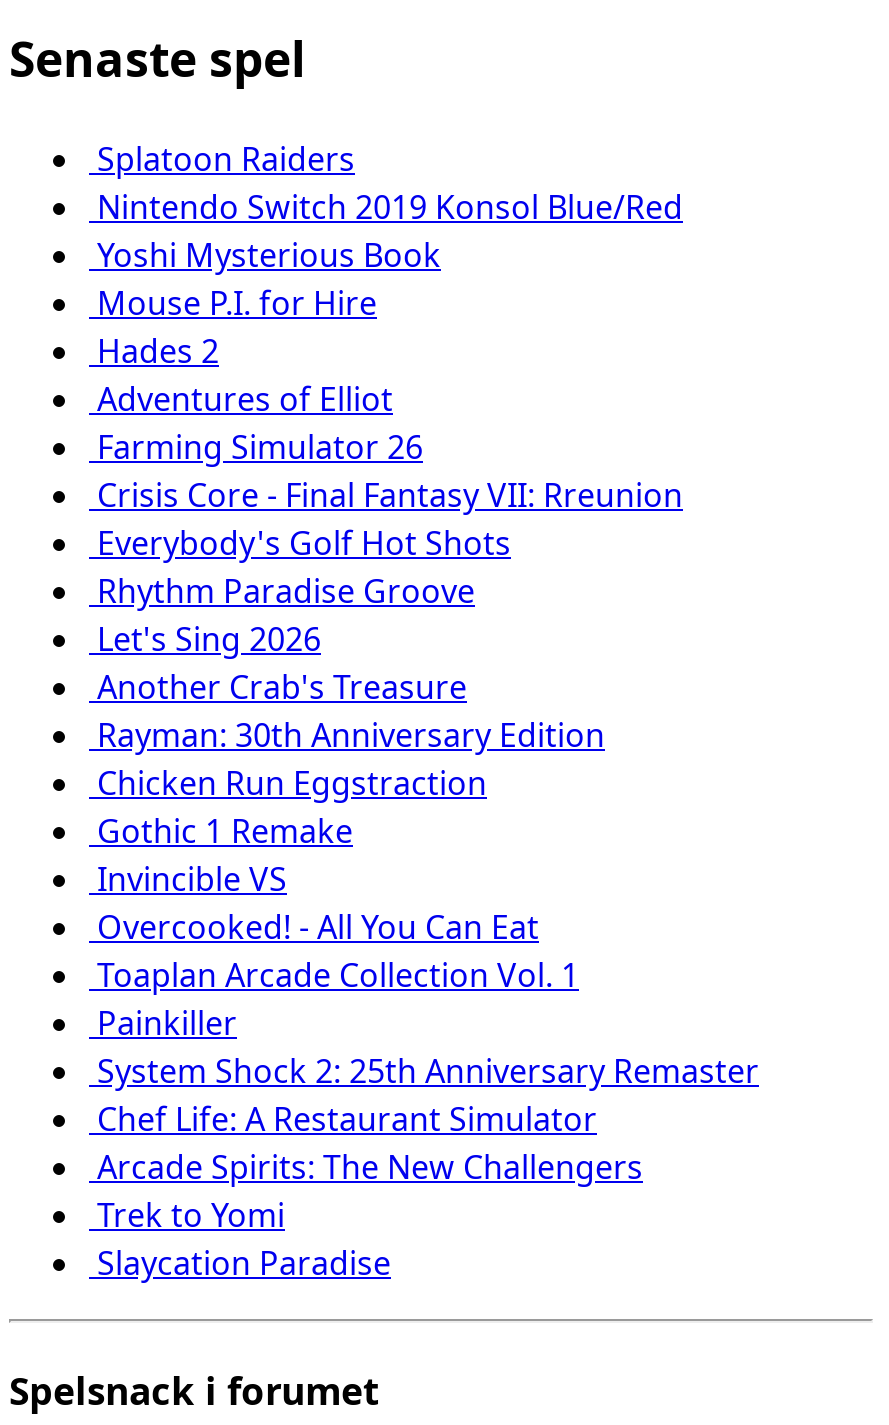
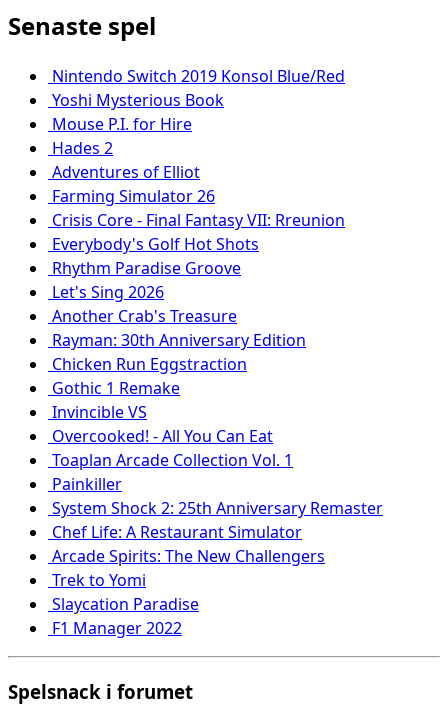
[97,138,355,182] Splatoon Raiders -> none
moved [97,186,759,1286] -> [52,65,383,615]: Nintendo Switch 2019 Konsol Blue/Red | Yoshi Mysterious Book | Mouse P.I. for Hire | ... | Trek to Yomi | Slaycation Paradise
none -> [52,617,182,639] F1 Manager 2022

